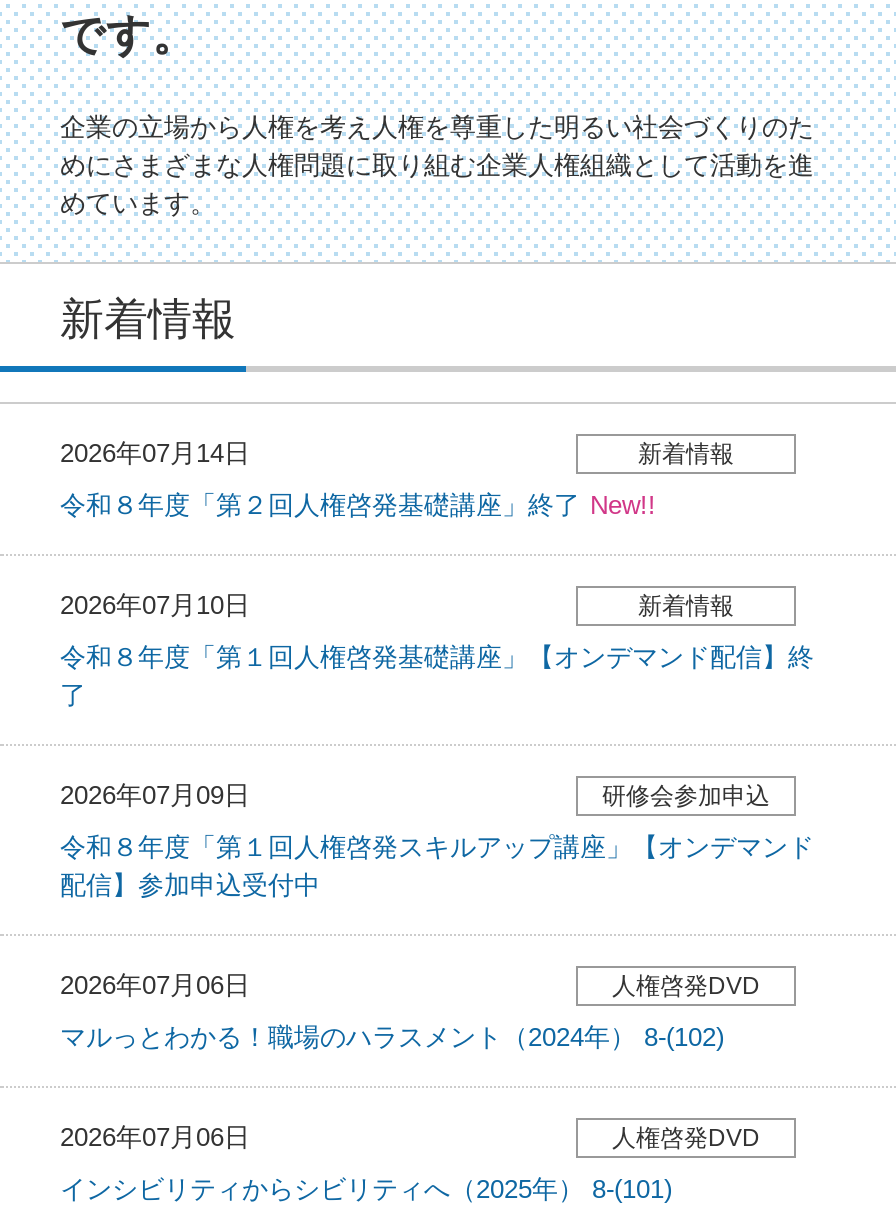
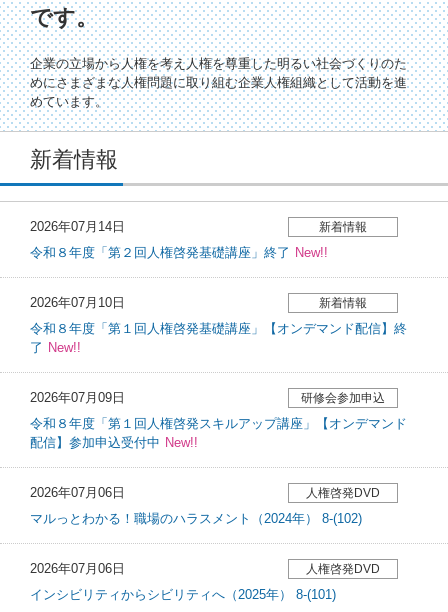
[60,680,86,710] 了 -> [30,340,81,355] 了 New!!
[60,870,320,900] 配信】参加申込受付中 -> [30,435,198,450] 配信】参加申込受付中 New!!

